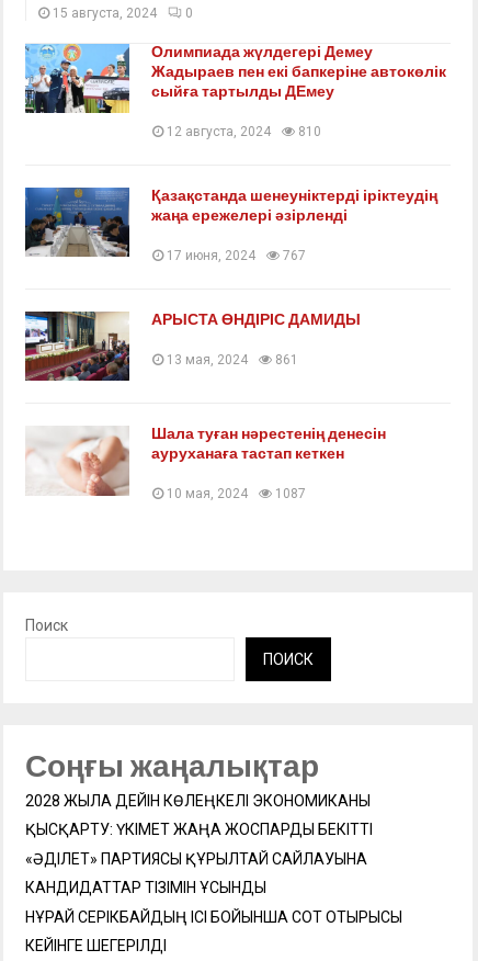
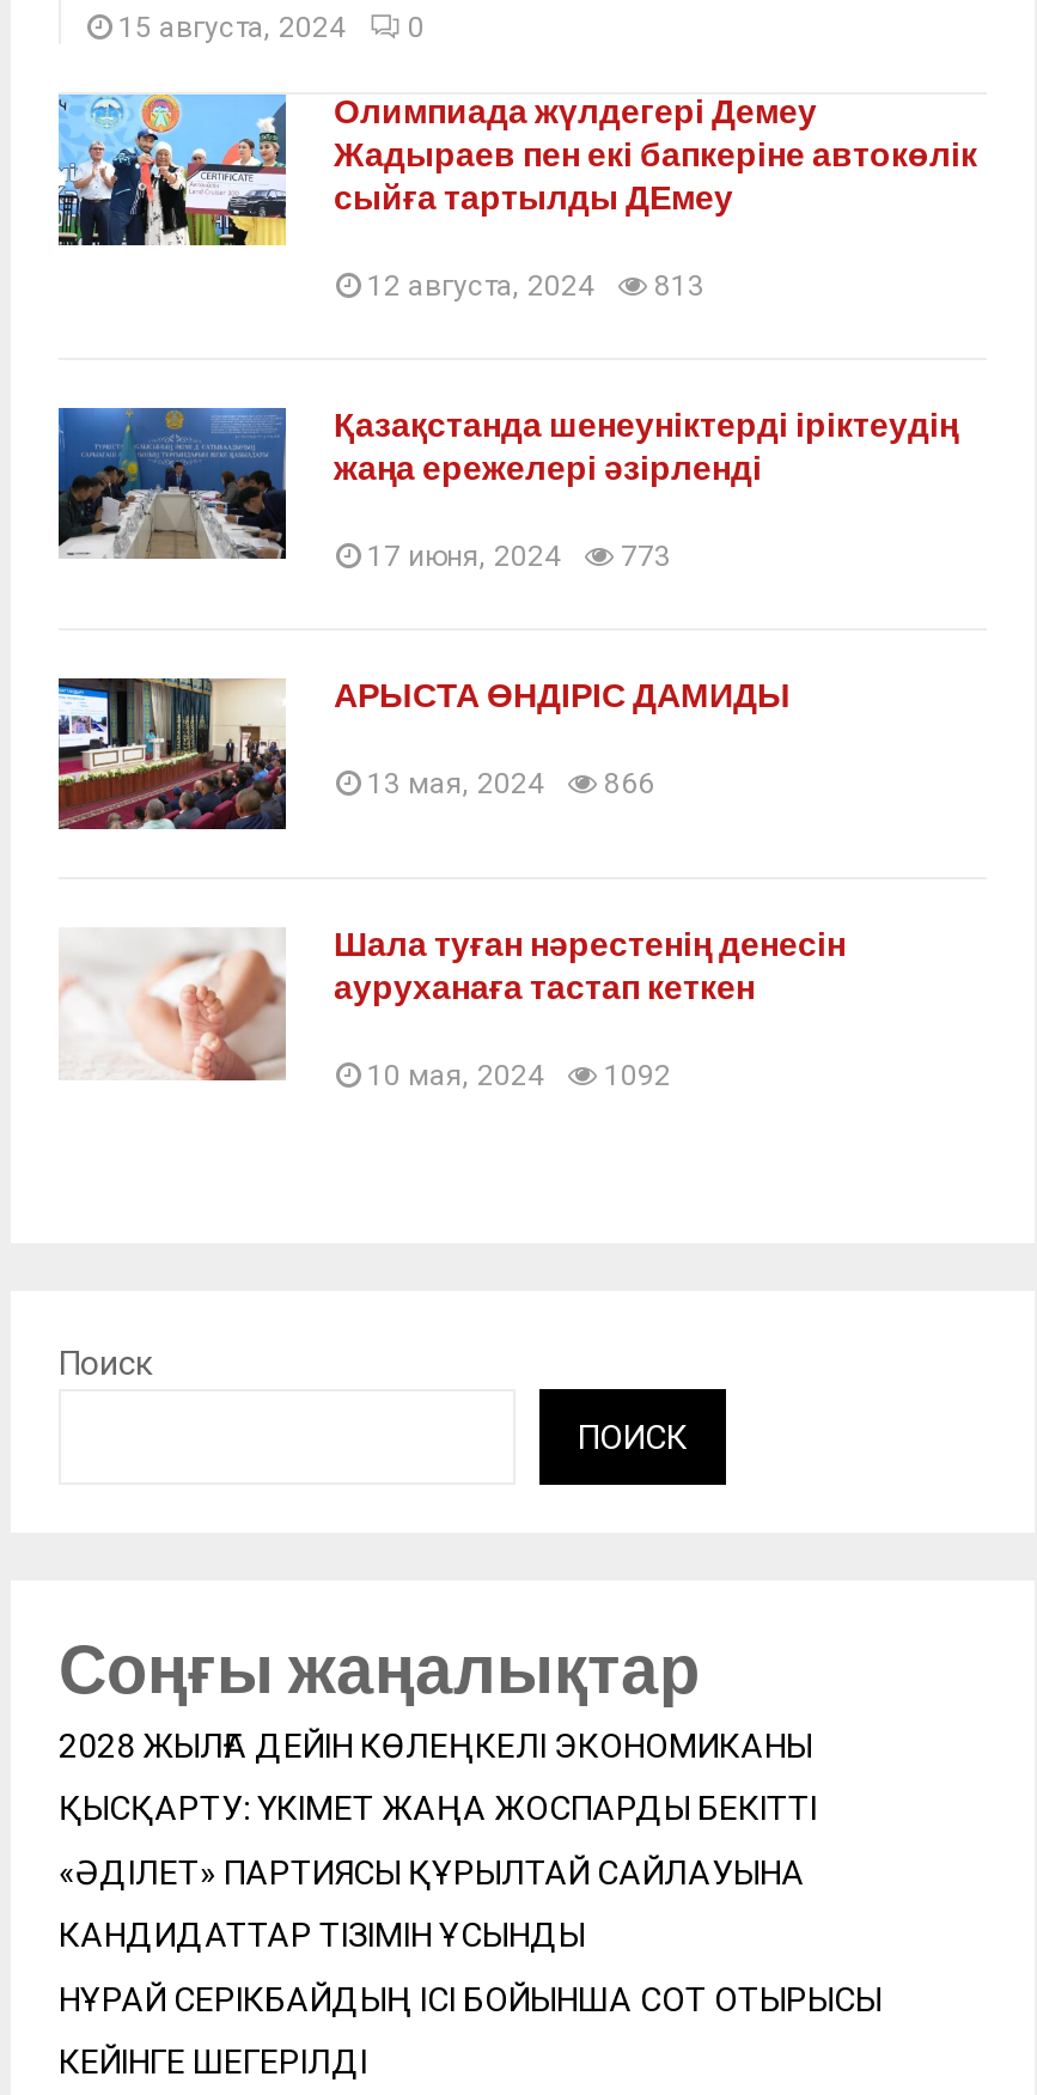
[167,124,321,140] 12 августа, 2024 810 -> [367,270,704,303] 12 августа, 2024 813
[167,248,306,264] 17 июня, 2024 767 -> [367,540,671,574] 17 июня, 2024 773
[167,352,298,368] 13 мая, 2024 861 -> [367,767,654,801] 13 мая, 2024 866
[167,487,306,502] 10 мая, 2024 1087 -> [367,1060,671,1094] 10 мая, 2024 1092

